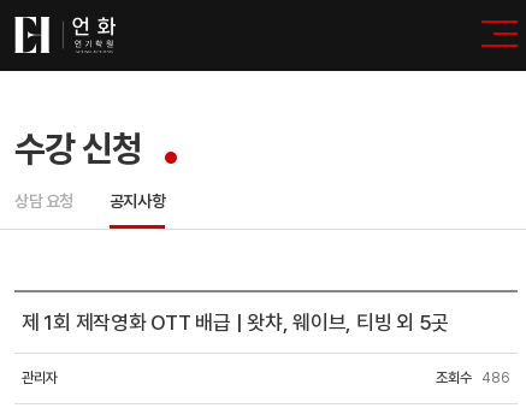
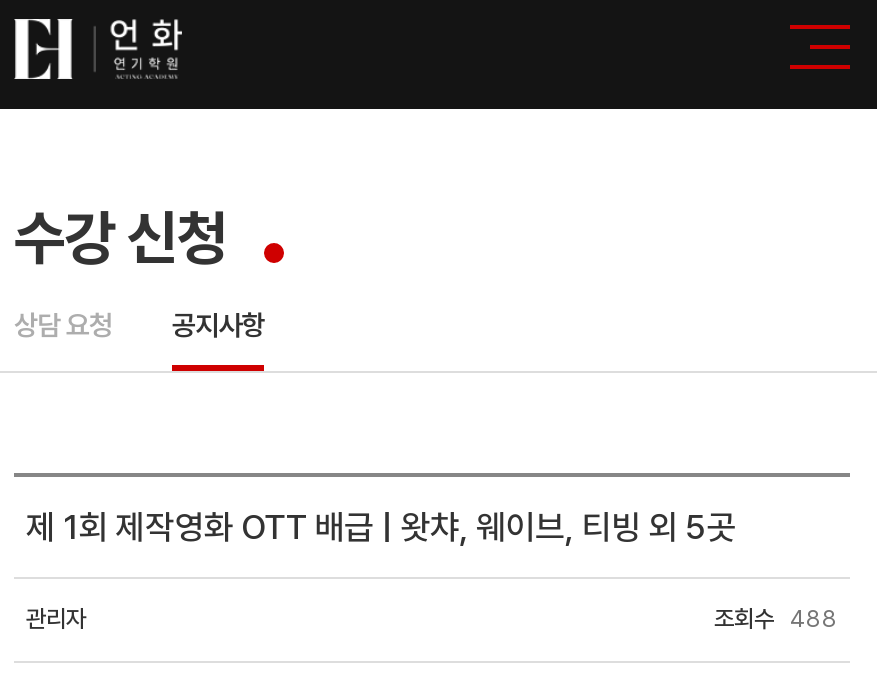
[436,369,510,386] 조회수 486 -> [714,605,838,633] 조회수 488

